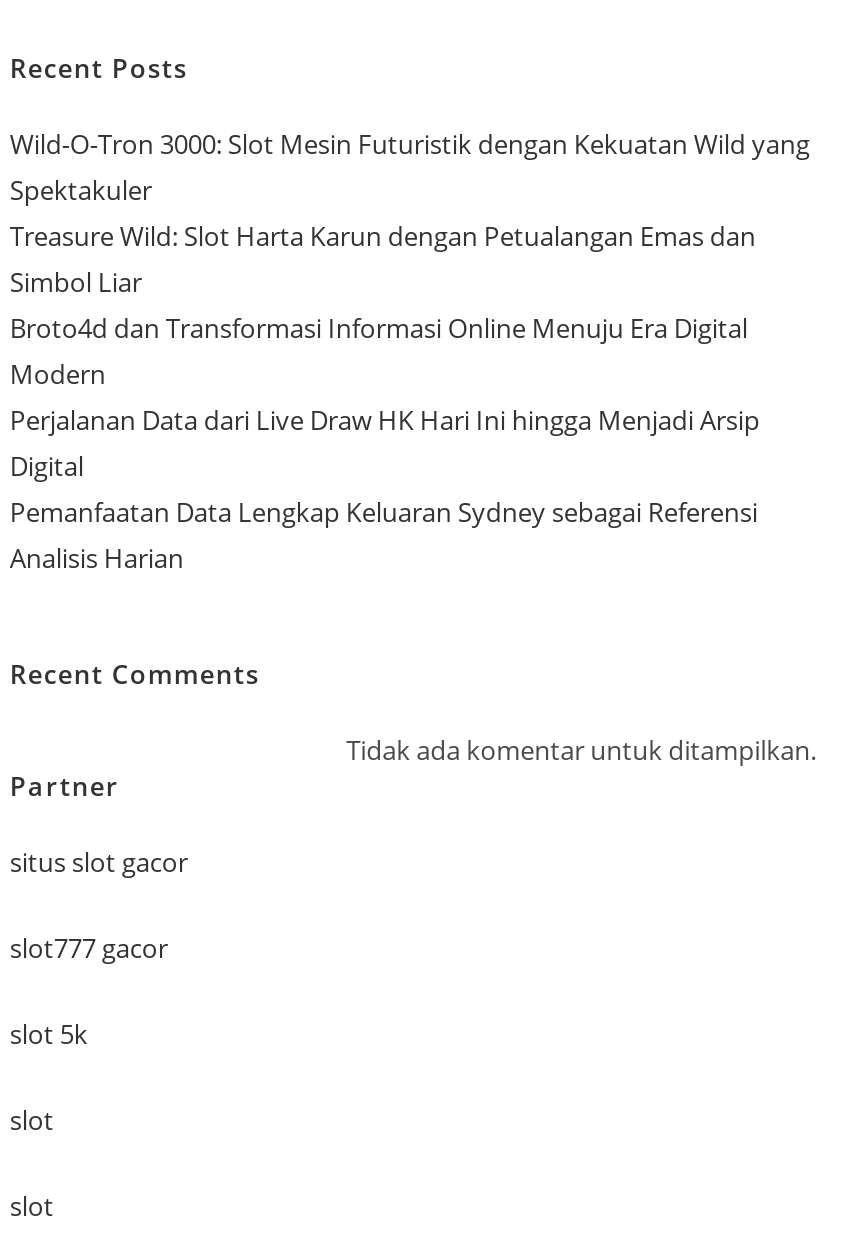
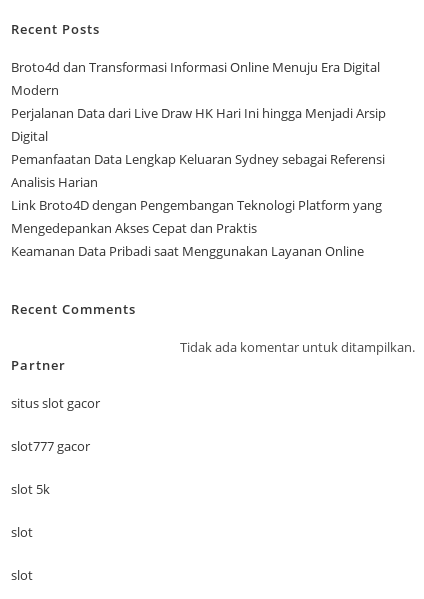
[10,126,810,300] Wild-O-Tron 3000: Slot Mesin Futuristik dengan Kekuatan Wild yang | Spektakuler | Treasure Wild: Slot Harta Karun dengan Petualangan Emas dan | Simbol Liar -> none
moved [10,310,760,576] -> [11,58,386,191]: Broto4d dan Transformasi Informasi Online Menuju Era Digital | Modern | Perjalanan Data dari Live Draw HK Hari Ini hingga Menjadi Arsip | Digital | Pemanfaatan Data Lengkap Keluaran Sydney sebagai Referensi | Analisis Harian
none -> [11,196,382,260] Link Broto4D dengan Pengembangan Teknologi Platform yang | Mengedepankan Akses Cepat dan Praktis | Keamanan Data Pribadi saat Menggunakan Layanan Online

